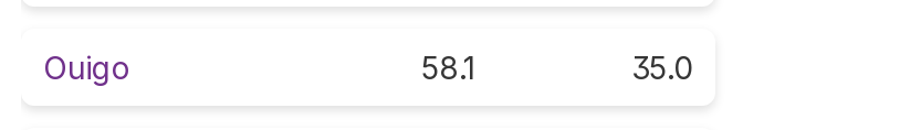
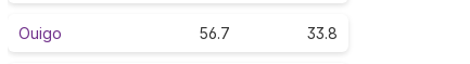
[421,48,474,85] 58.1 -> [200,24,230,42] 56.7
[631,48,693,85] 35.0 -> [307,24,338,42] 33.8

